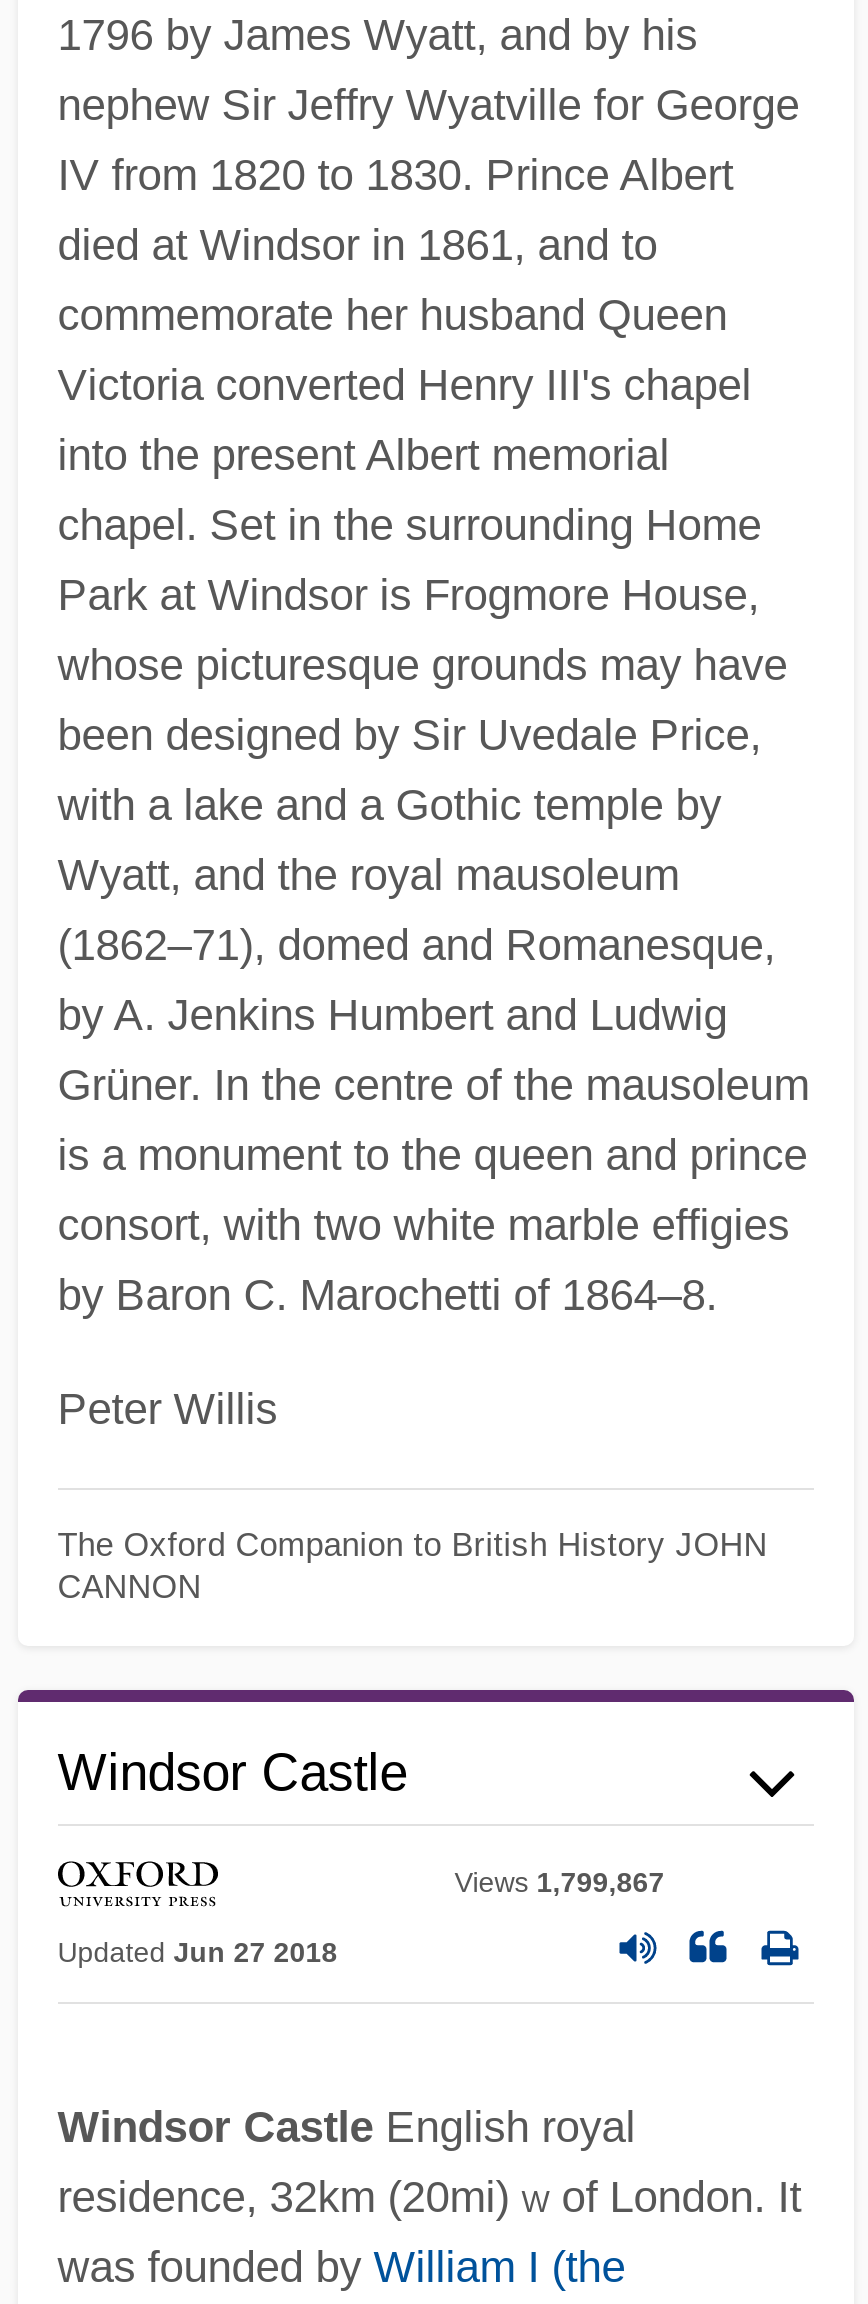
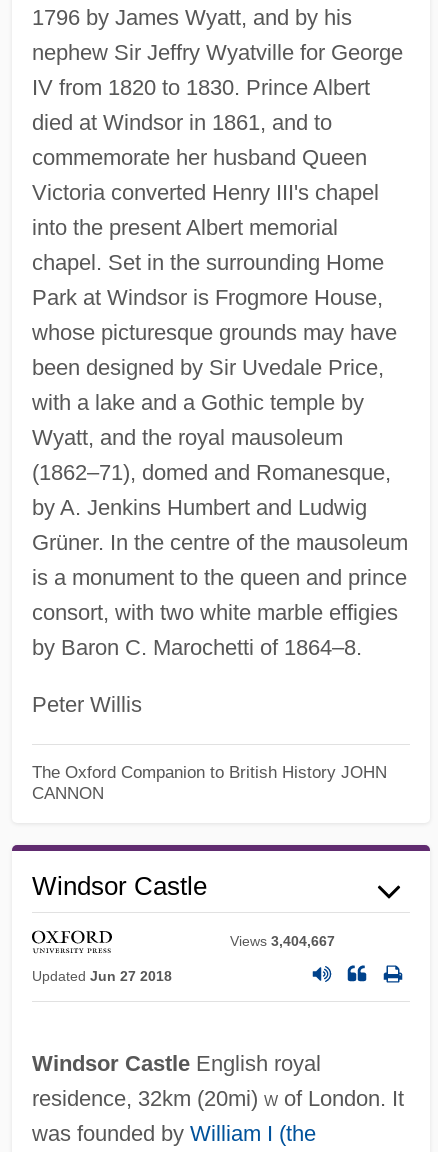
[454,1866,664,1898] Views 1,799,867 -> [230,933,335,949] Views 3,404,667

